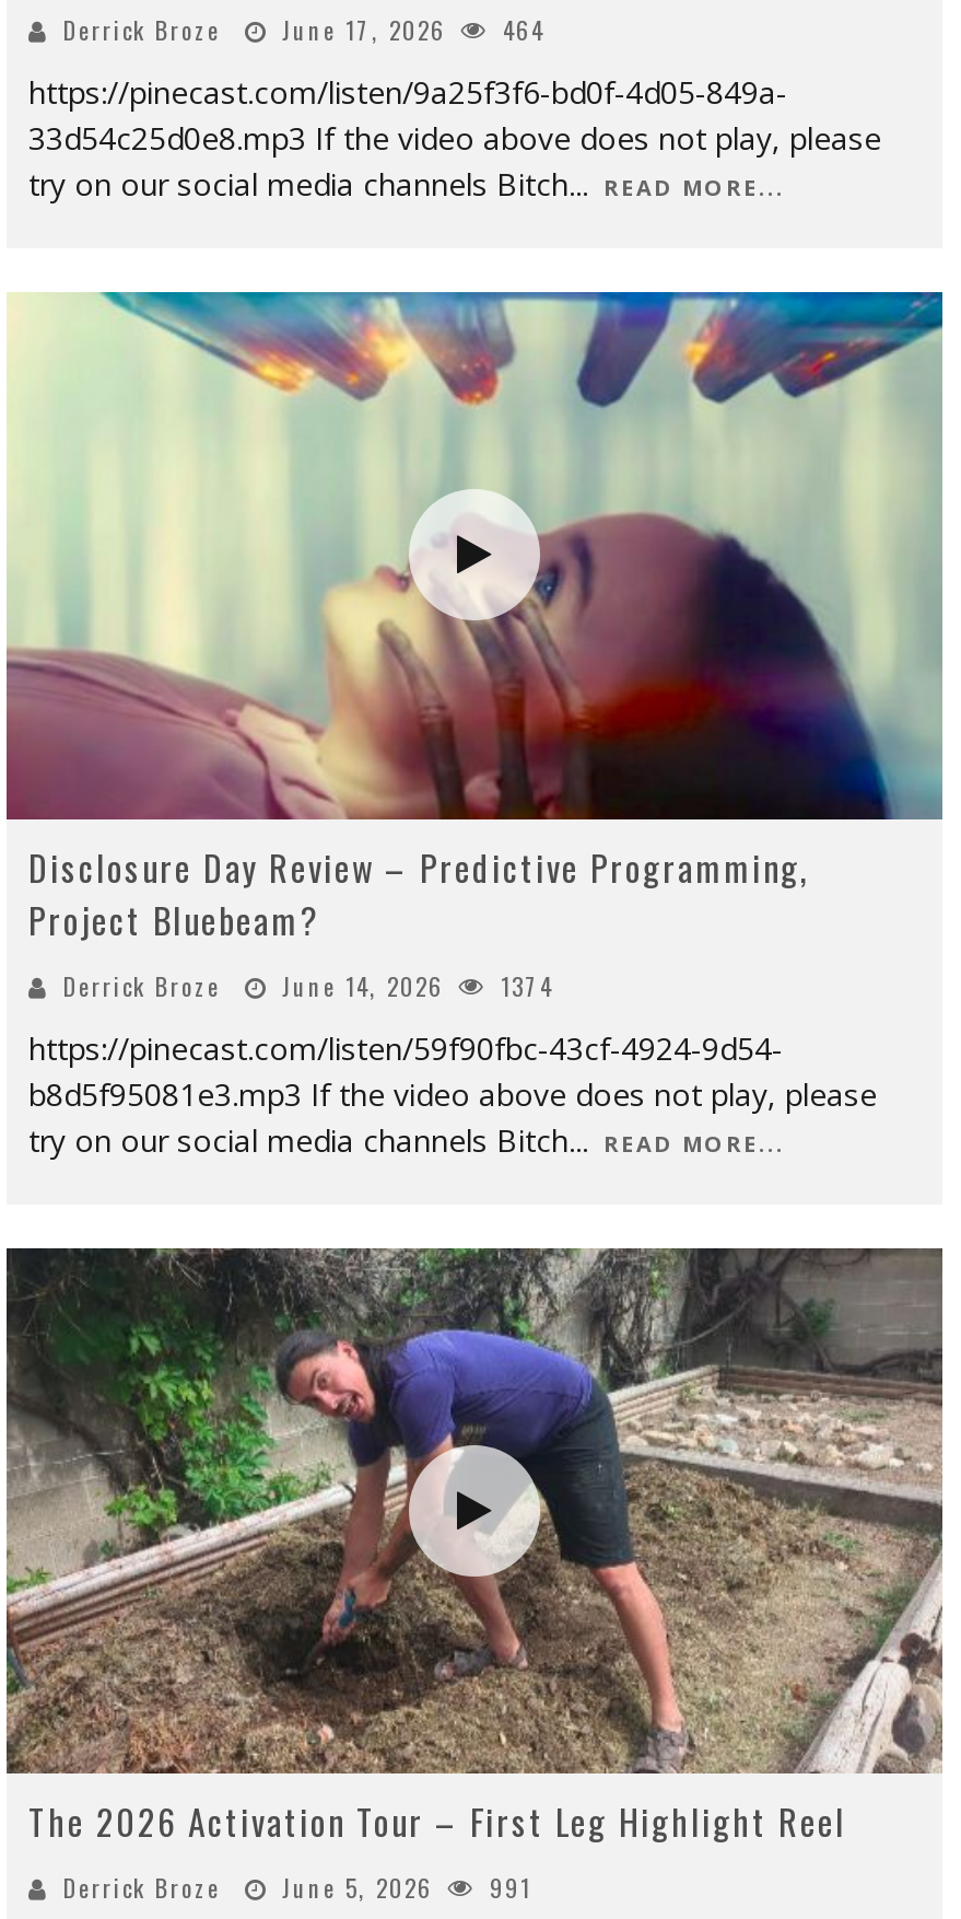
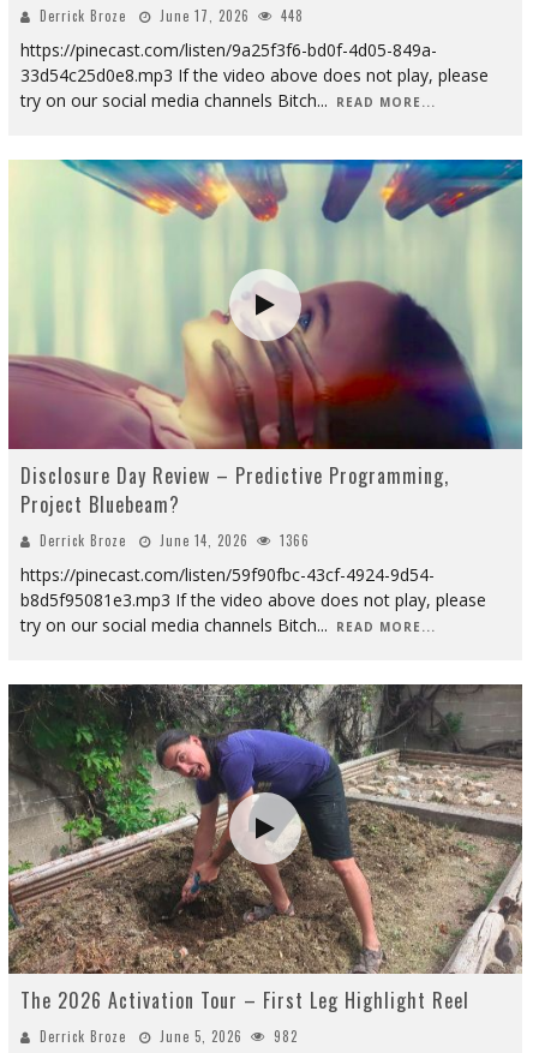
[63,12,544,47] Derrick Broze June 17, 2026 464 -> [40,6,304,26] Derrick Broze June 17, 2026 448
[63,967,553,1002] Derrick Broze June 14, 2026 1374 -> [40,531,310,550] Derrick Broze June 14, 2026 1366
[63,1870,531,1905] Derrick Broze June 5, 2026 991 -> [40,1026,298,1046] Derrick Broze June 5, 2026 982

